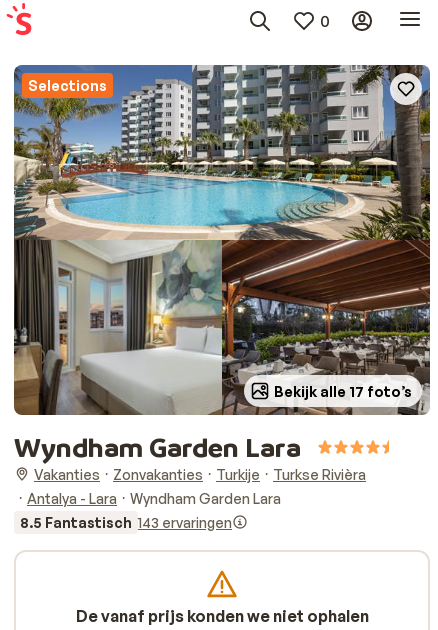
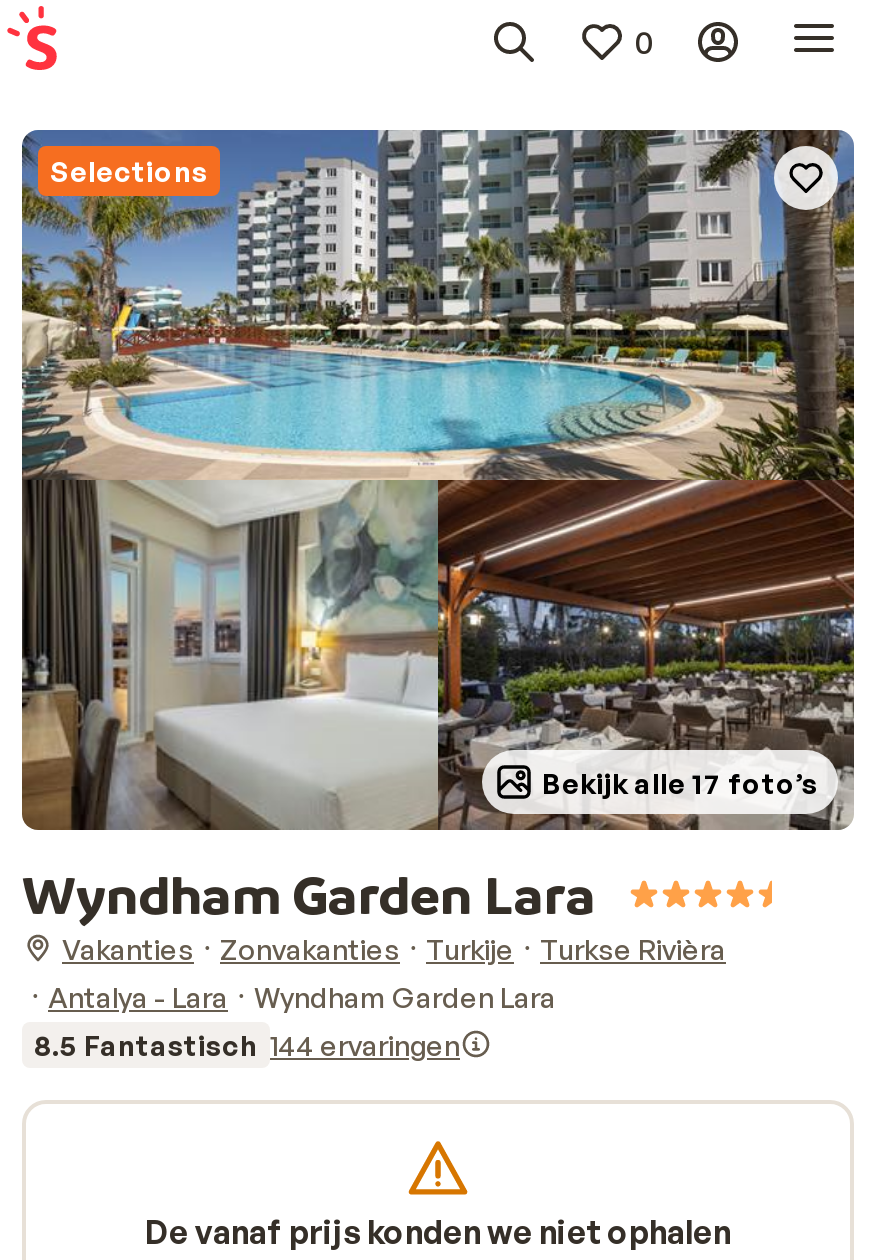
[20,513,232,530] 8.5 Fantastisch 143 ervaringen -> [34,1027,460,1061] 8.5 Fantastisch 144 ervaringen

